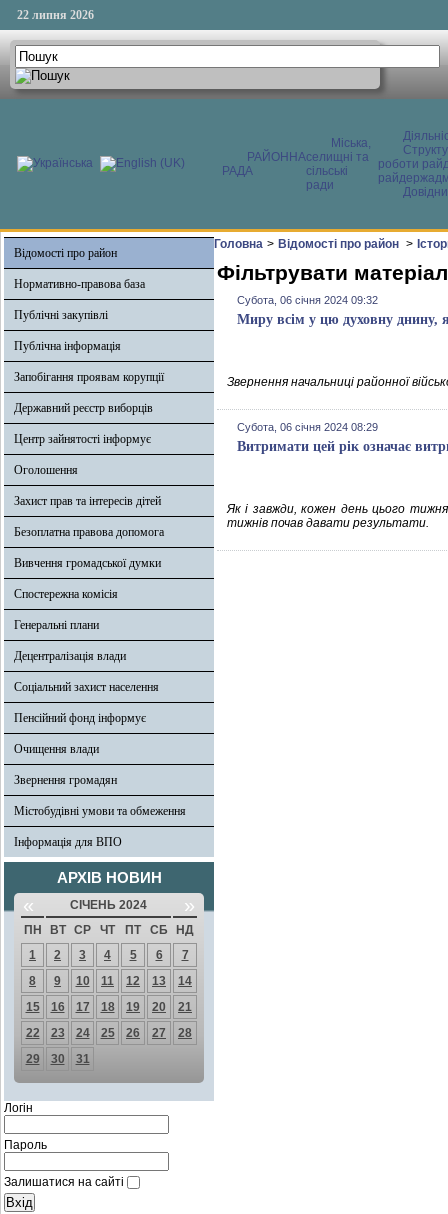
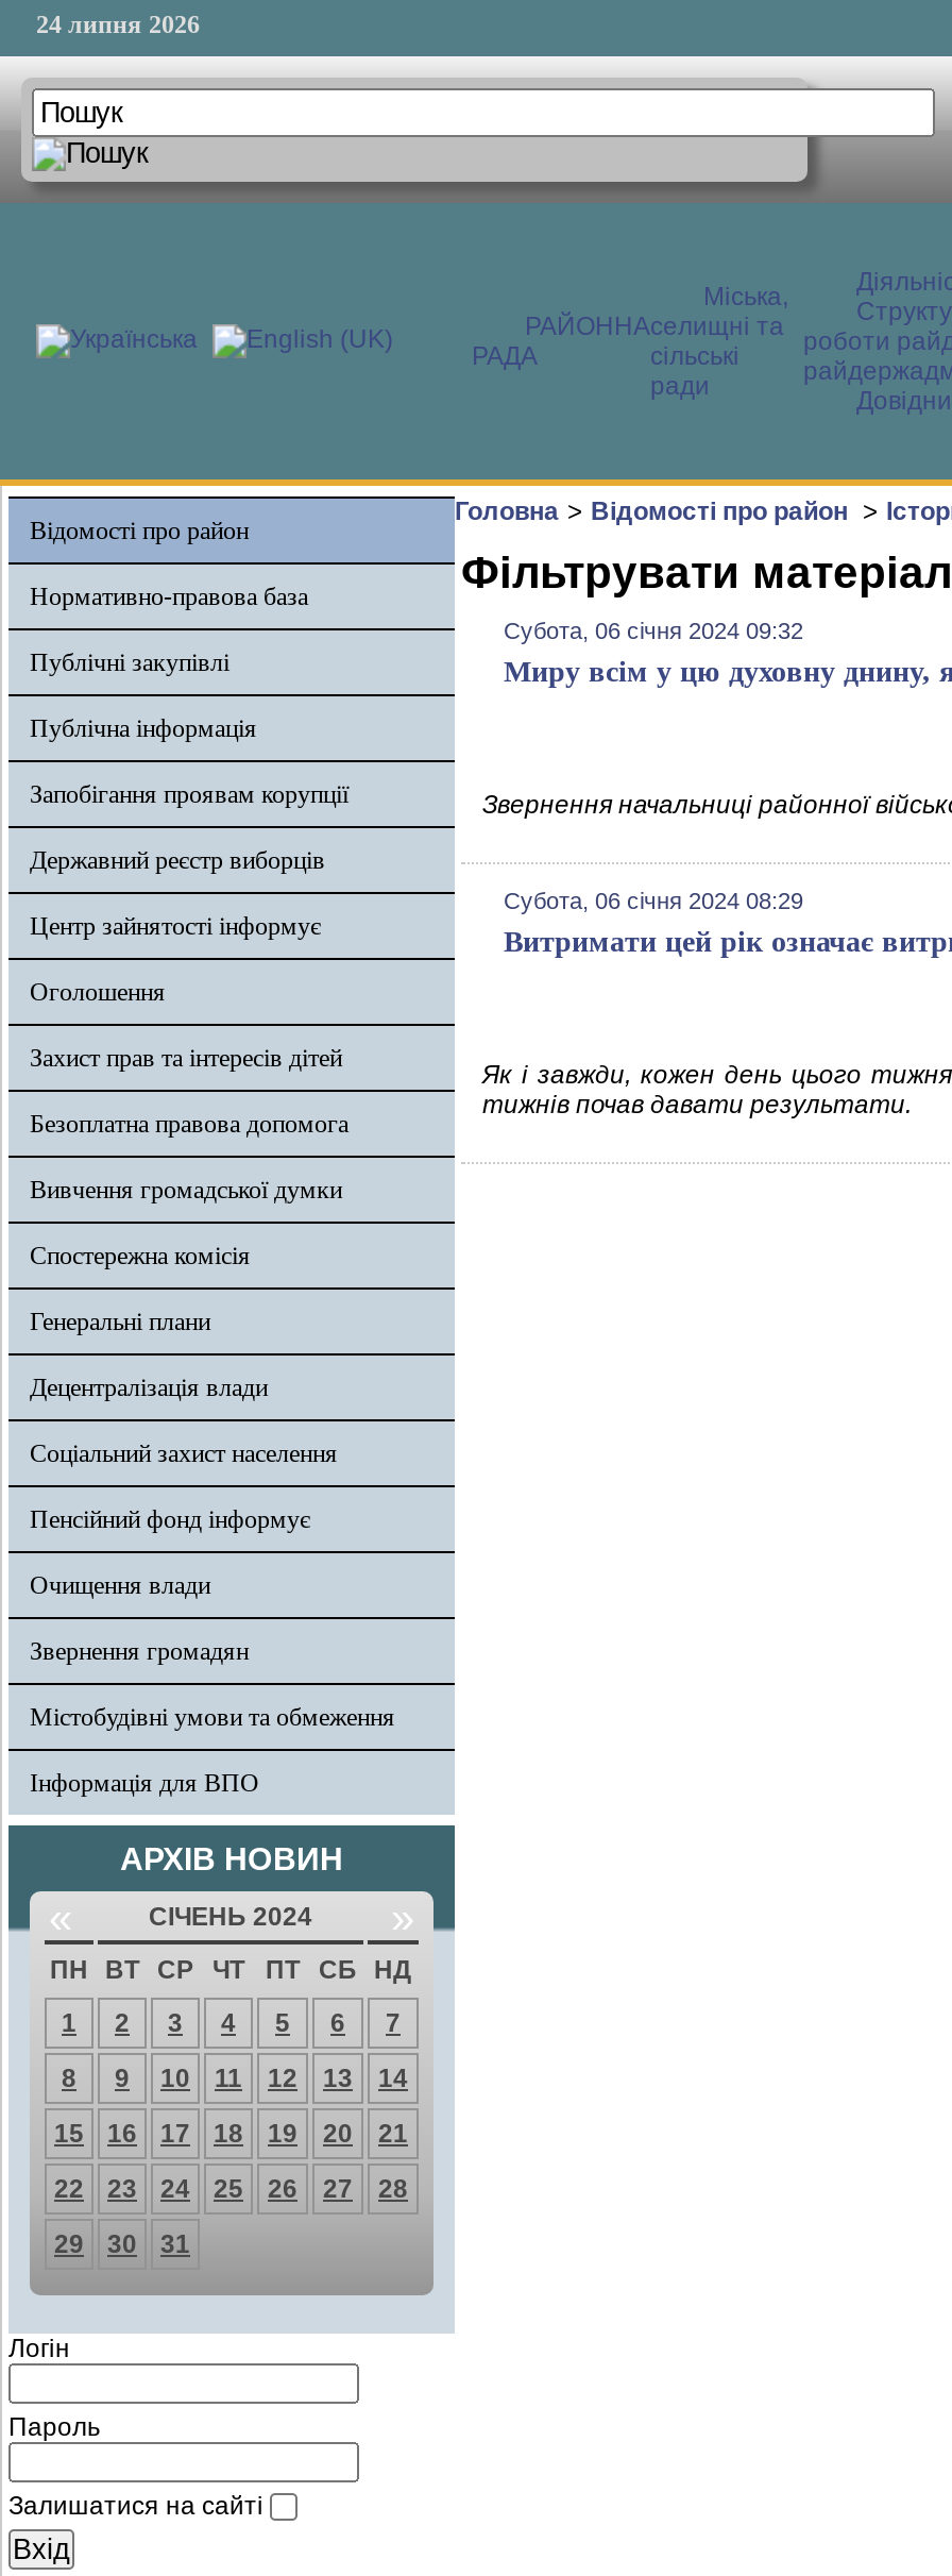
[17,8,94,22] 22 липня 2026 -> [36,10,200,39] 24 липня 2026

